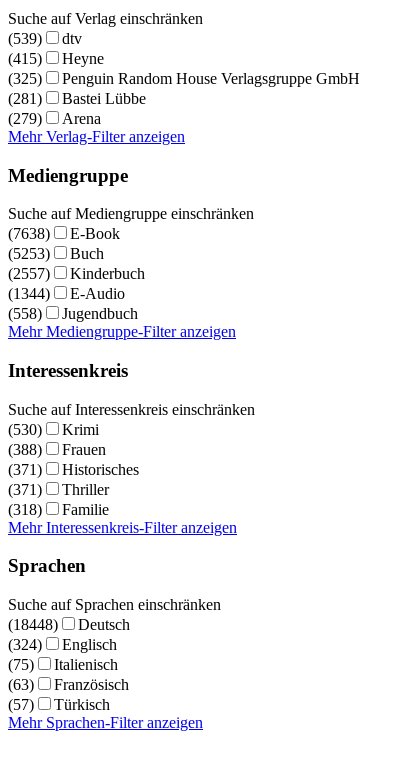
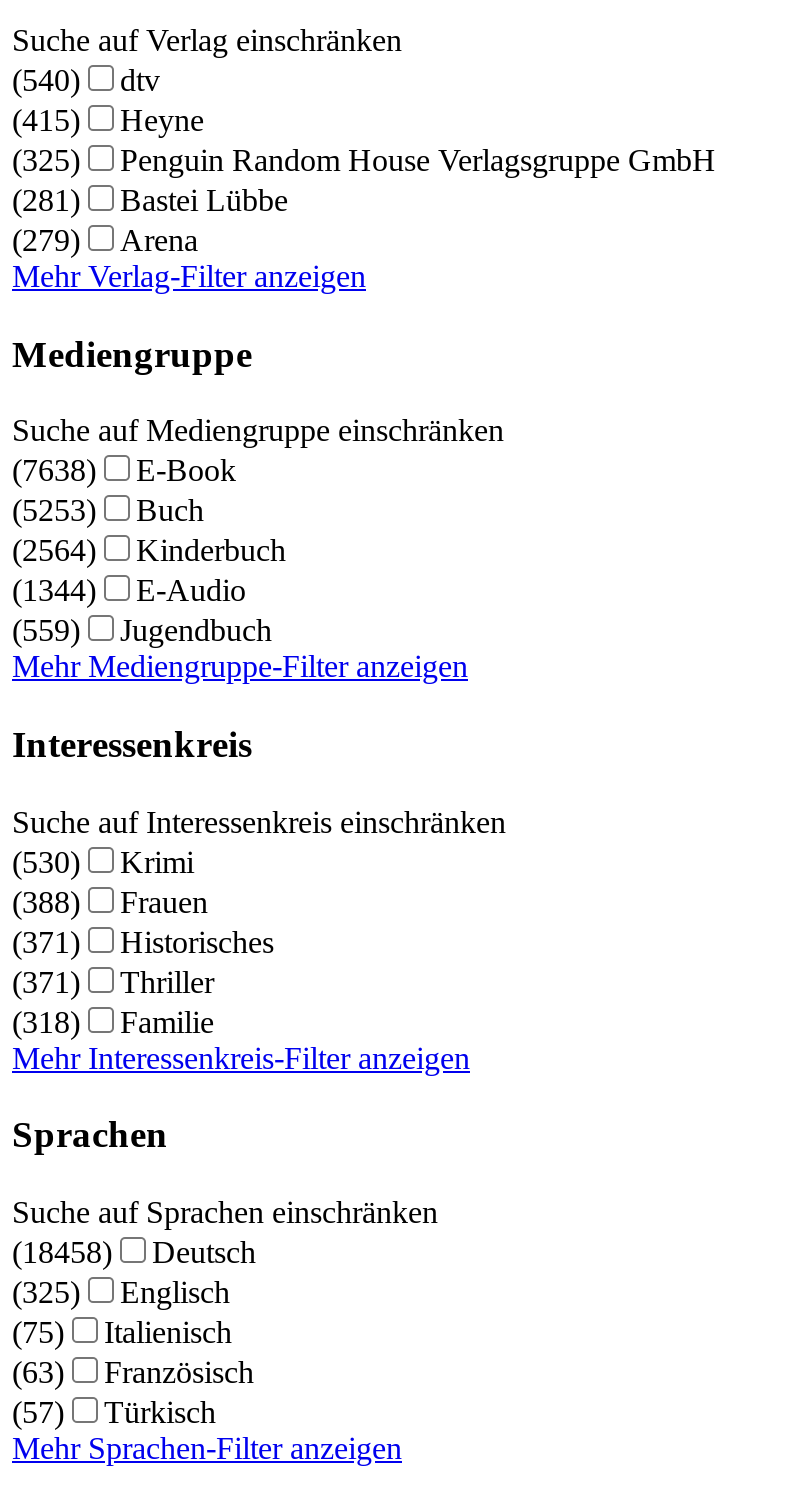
[8,30,82,47] (539) dtv -> [12,63,160,97] (540) dtv
[8,265,145,282] (2557) Kinderbuch -> [12,534,286,568] (2564) Kinderbuch
[8,305,138,322] (558) Jugendbuch -> [12,614,272,648] (559) Jugendbuch
[8,616,130,633] (18448) Deutsch -> [12,1235,256,1269] (18458) Deutsch
[8,636,117,653] (324) Englisch -> [12,1275,230,1309] (325) Englisch

